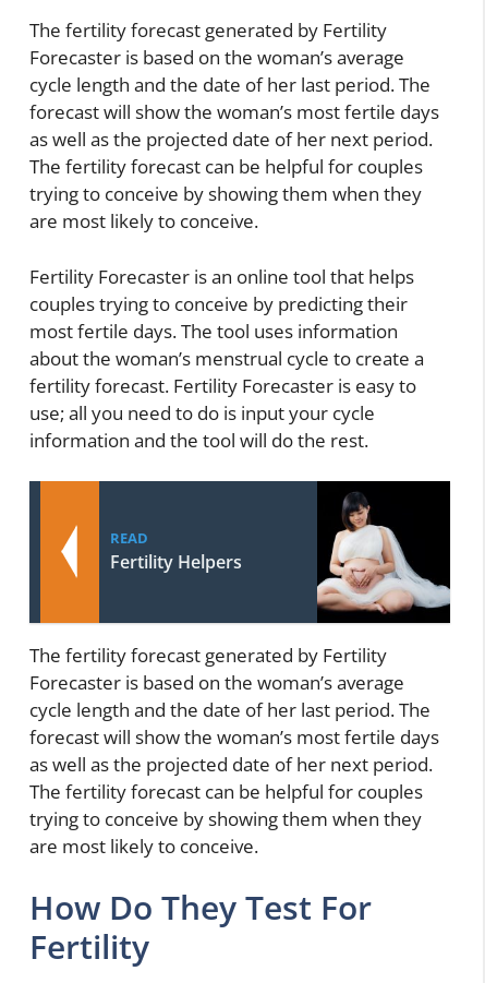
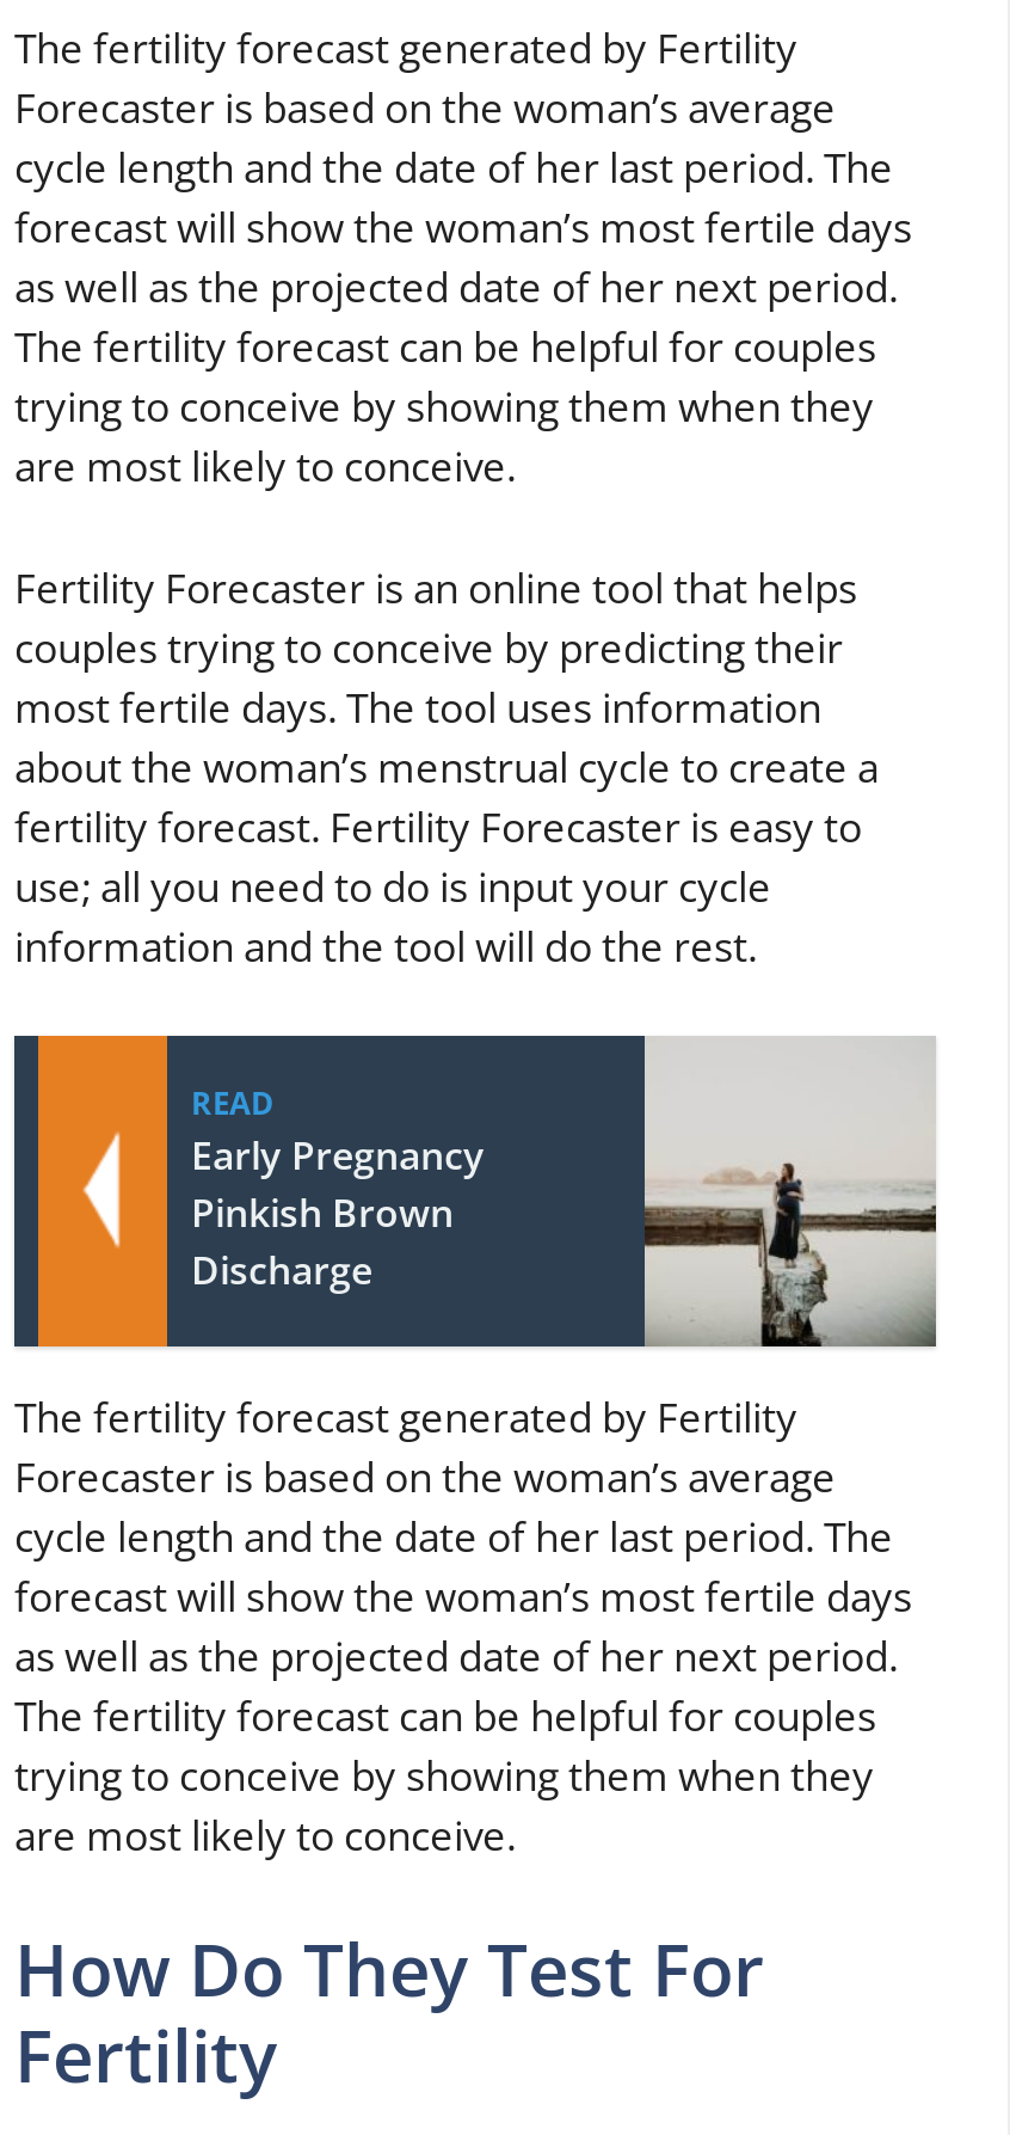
[316,480,451,623] [image] -> [642,1036,938,1349] [image]
moved [110,528,148,548] -> [191,1081,275,1124]: READ
[110,550,242,574] Fertility Helpers -> [191,1129,485,1297] Early Pregnancy | Pinkish Brown | Discharge

